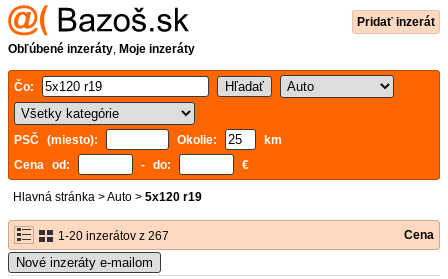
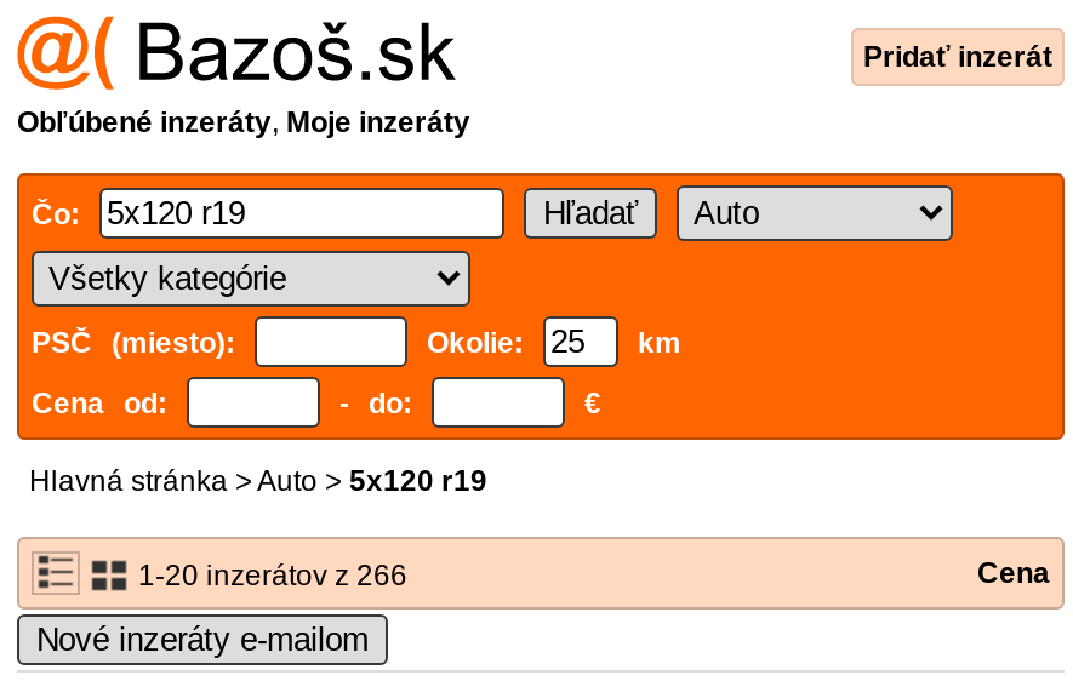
[55,229,169,243] 1-20 inzerátov z 267 -> [131,559,407,593] 1-20 inzerátov z 266

